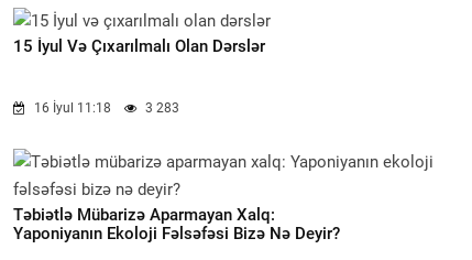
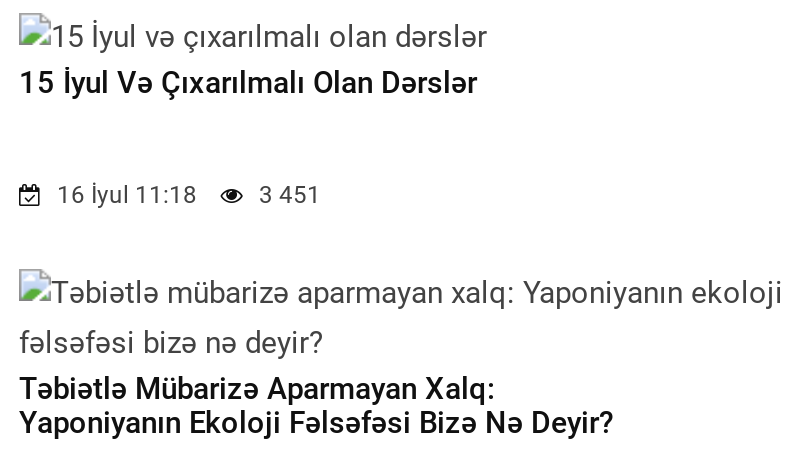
[31,100,179,115] 16 İyul 11:18 3 283 -> [51,180,321,208] 16 İyul 11:18 3 451

